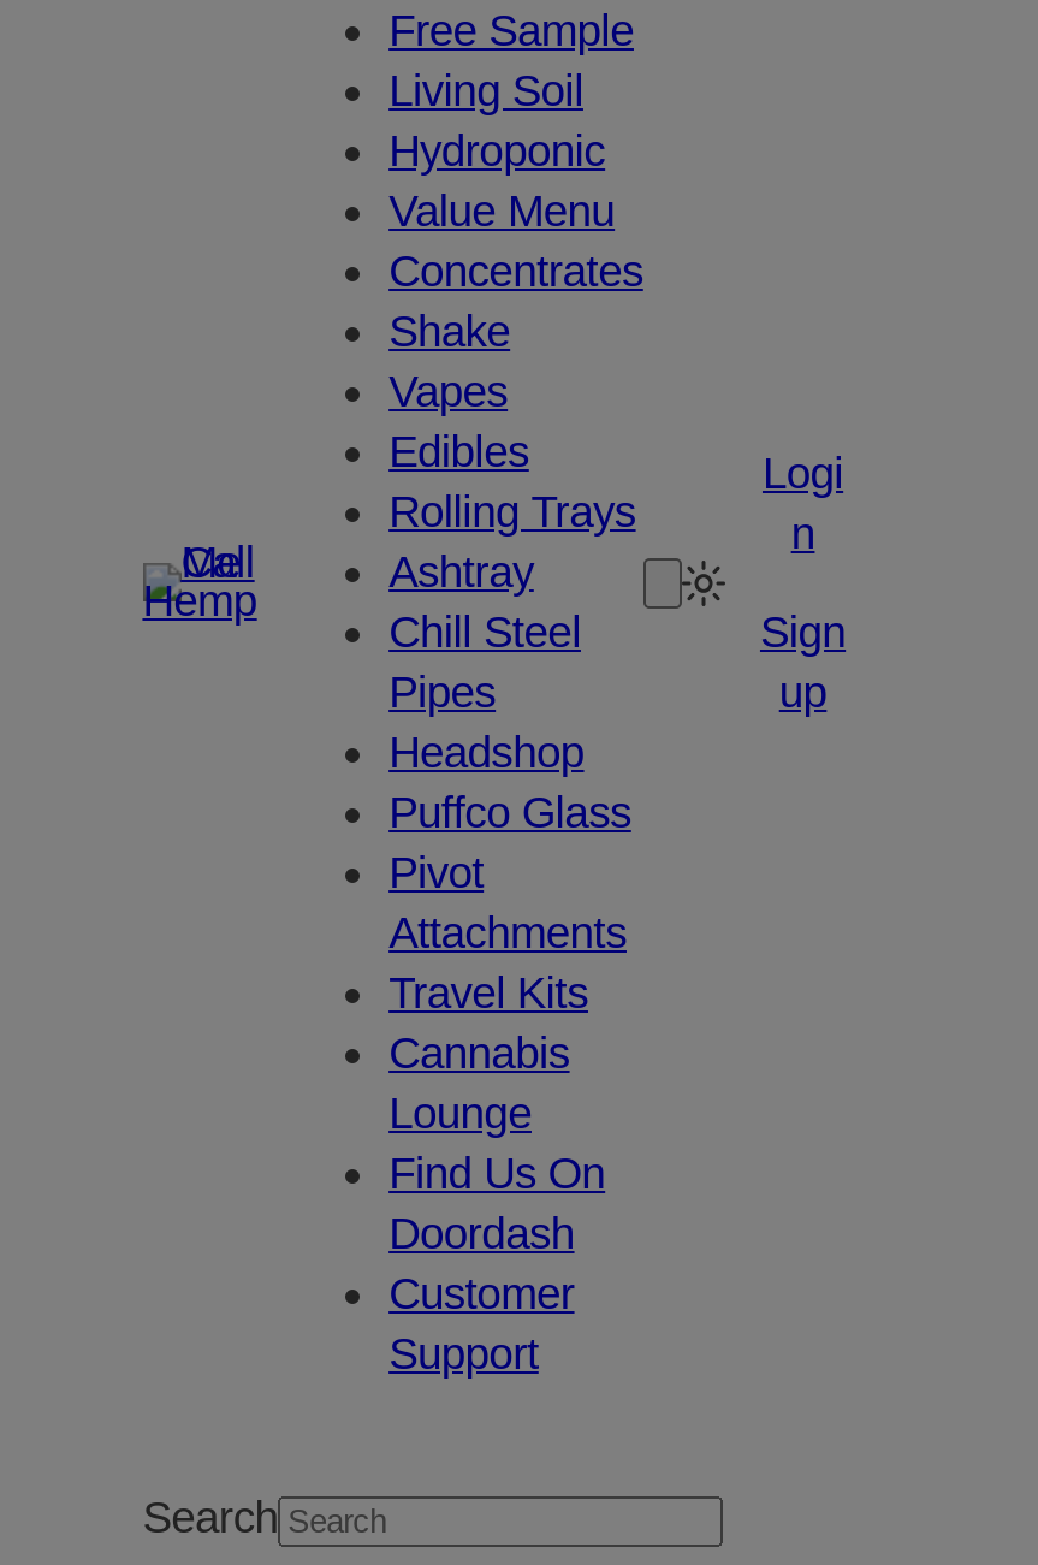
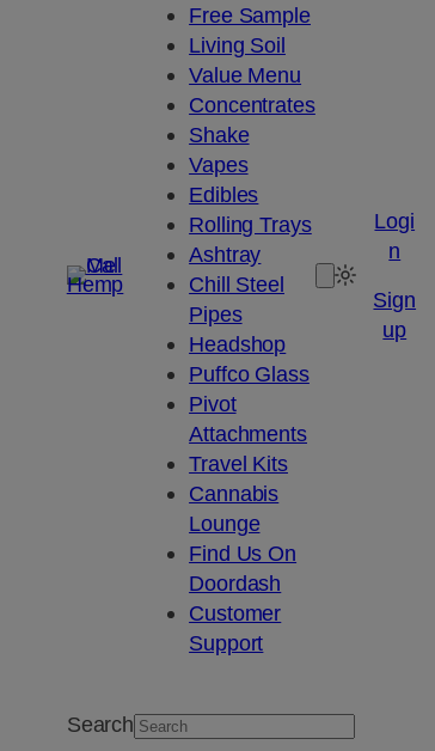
[389,126,605,177] Hydroponic -> none

